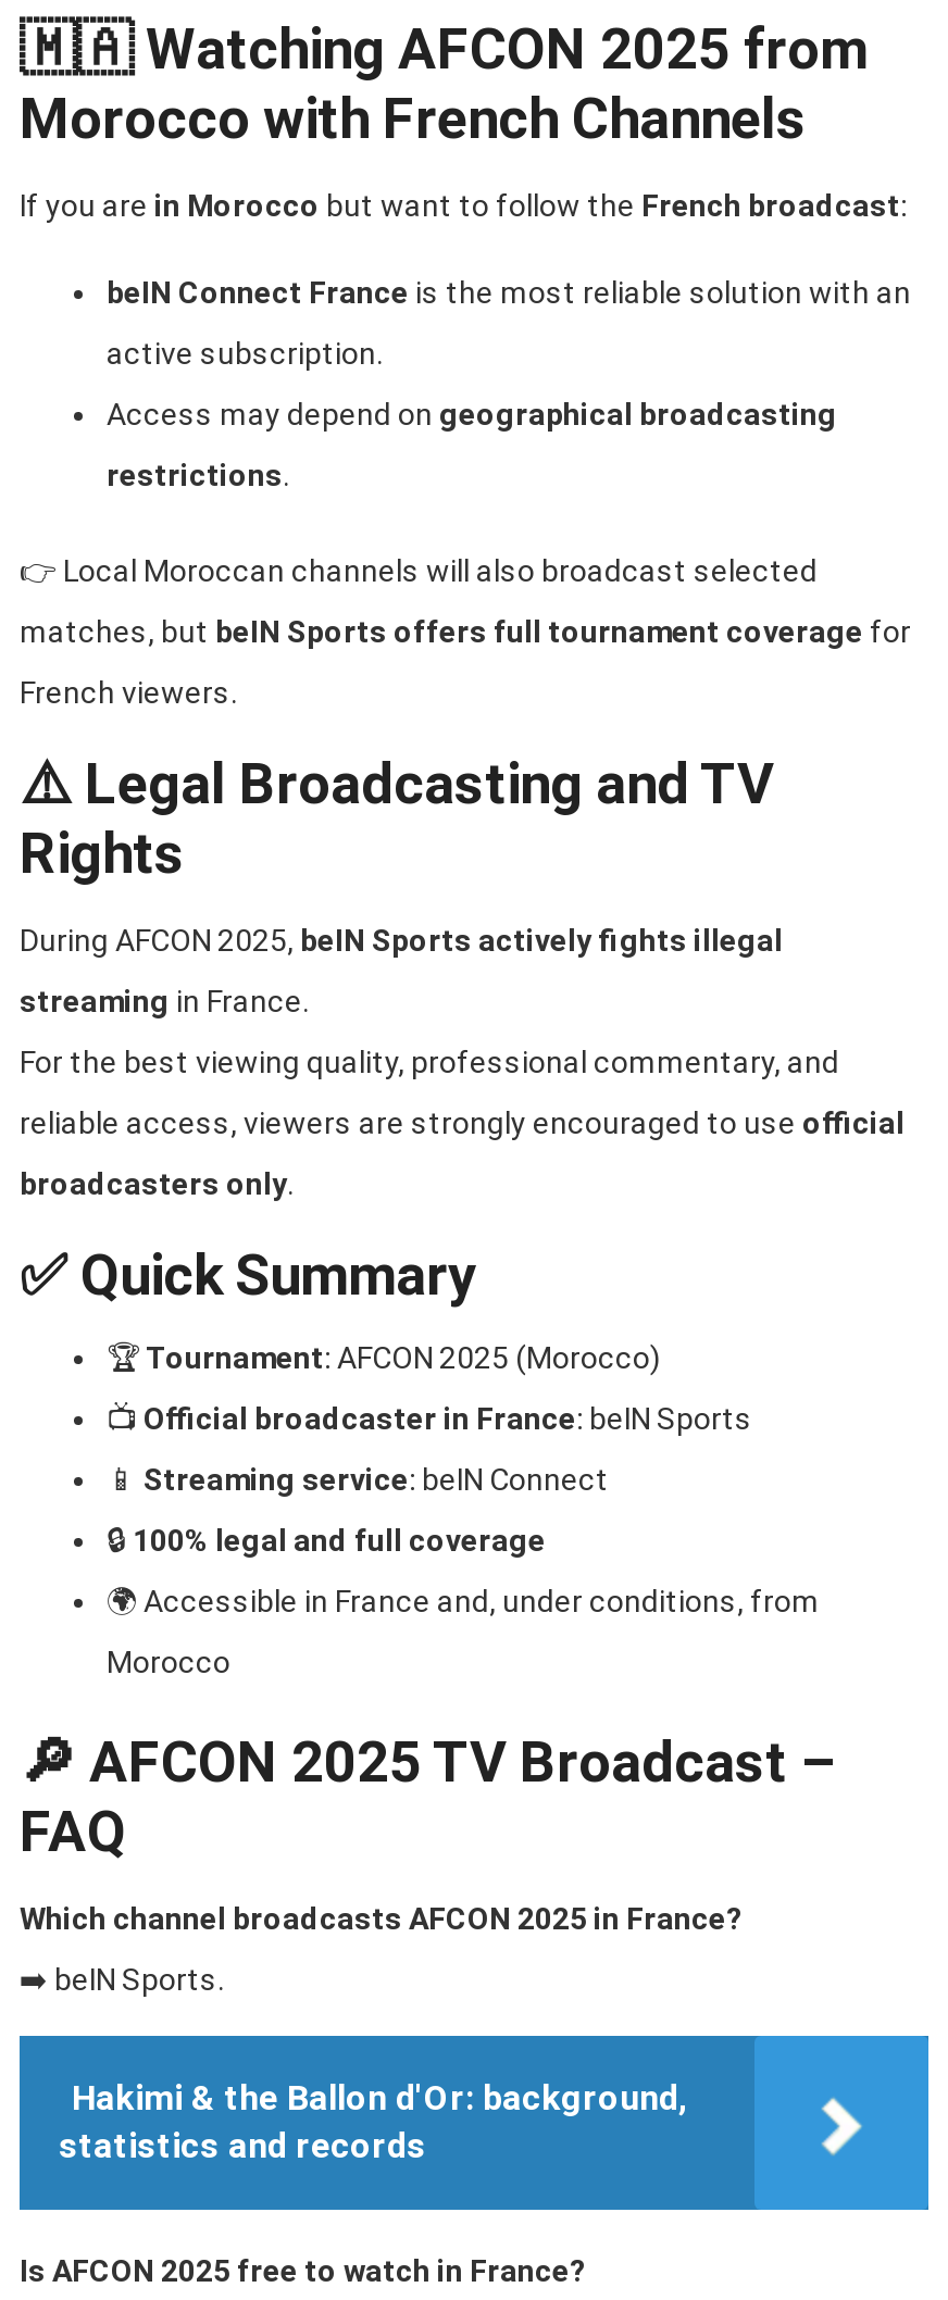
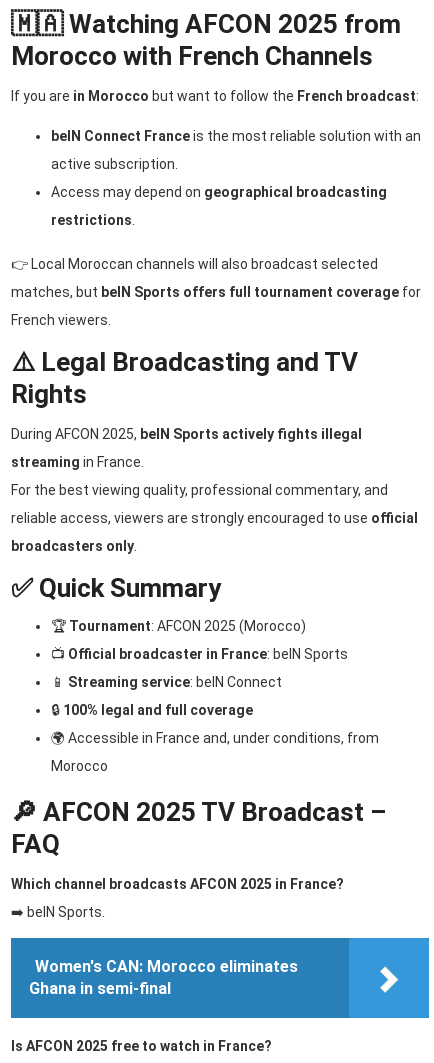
[59,2078,687,2167] Hakimi & the Ballon d'Or: background, | statistics and records -> [29,957,298,998] Women's CAN: Morocco eliminates | Ghana in semi-final

